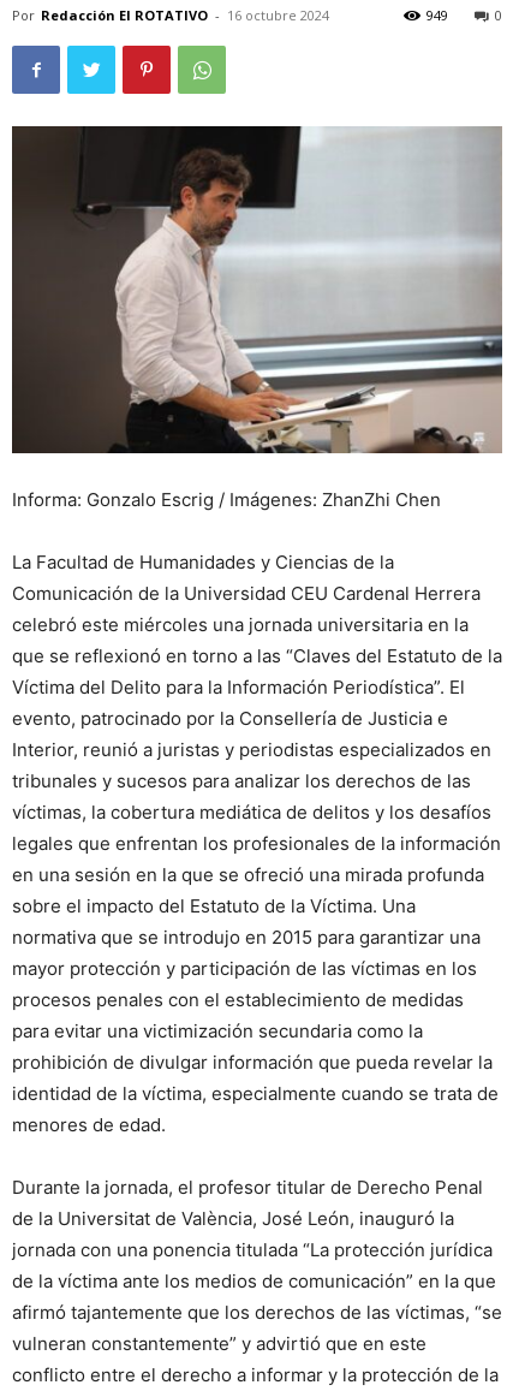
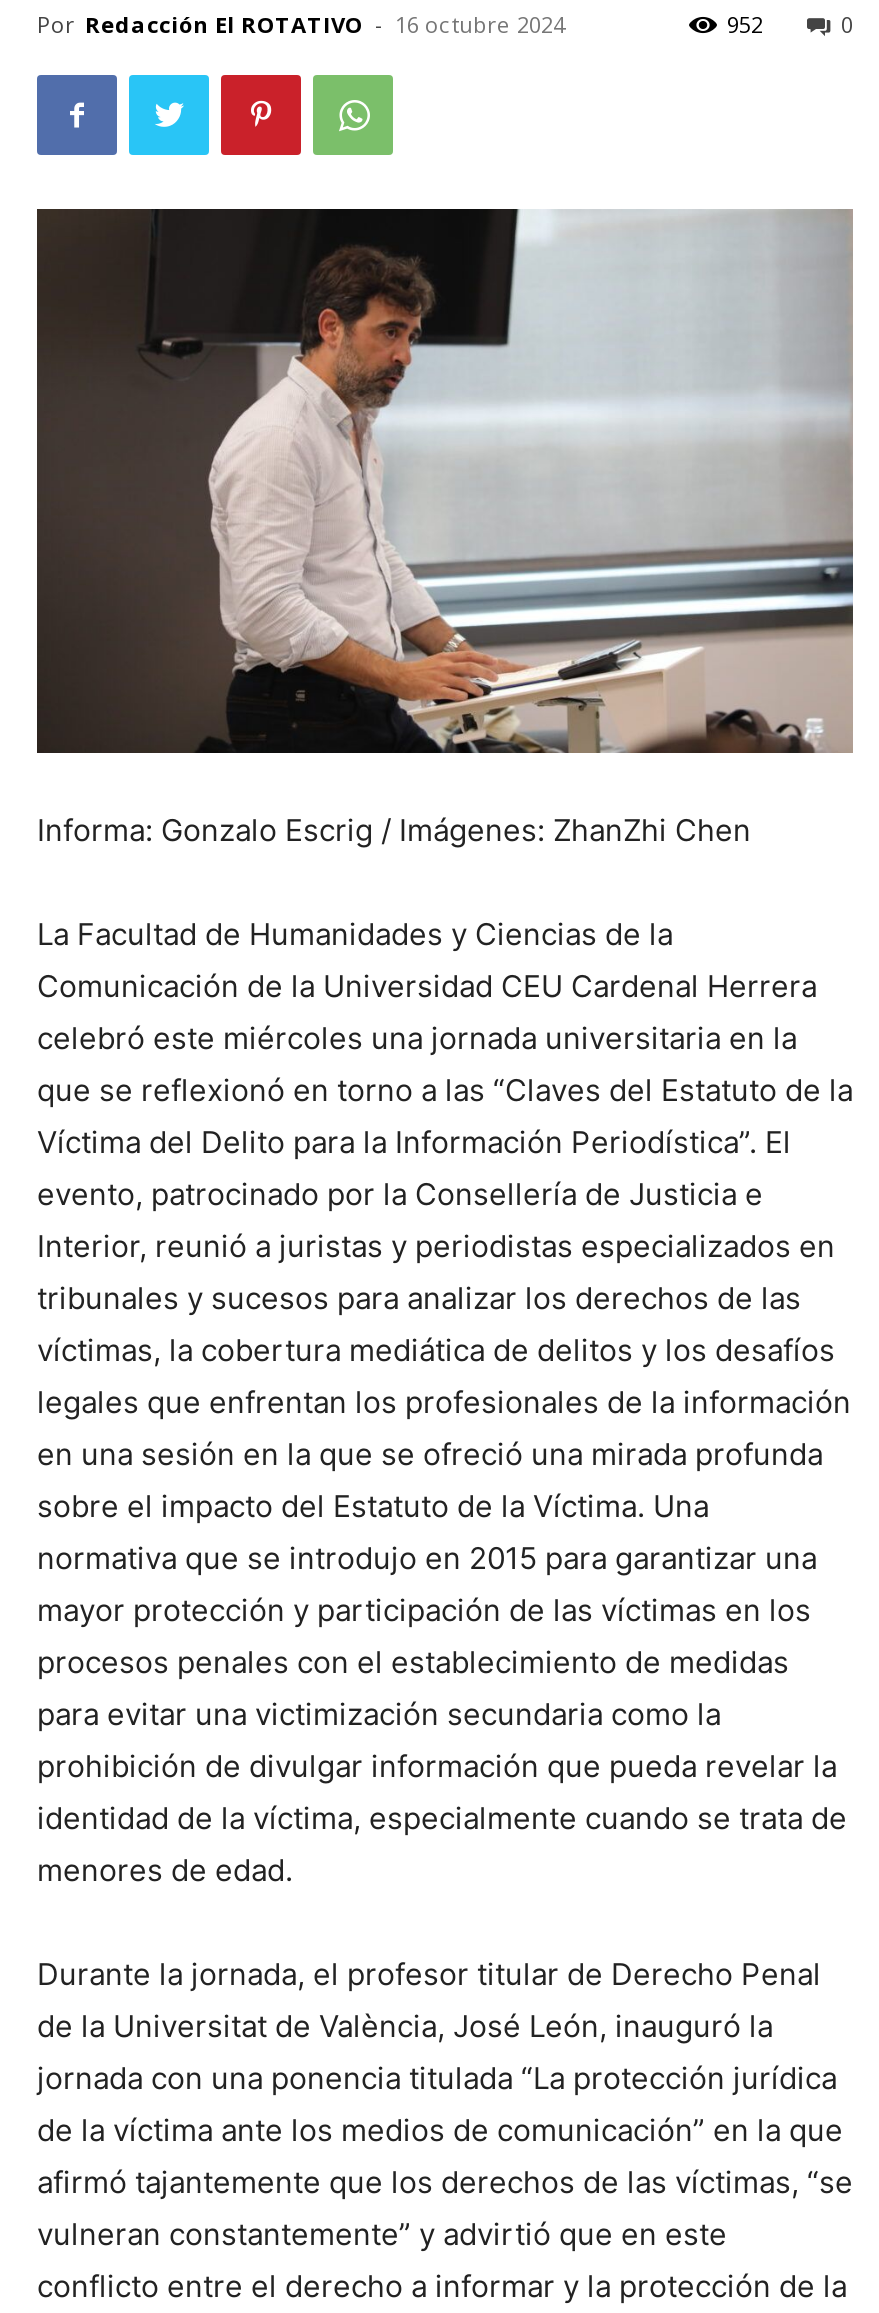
[426,6,448,24] 949 -> [727,9,763,39] 952

